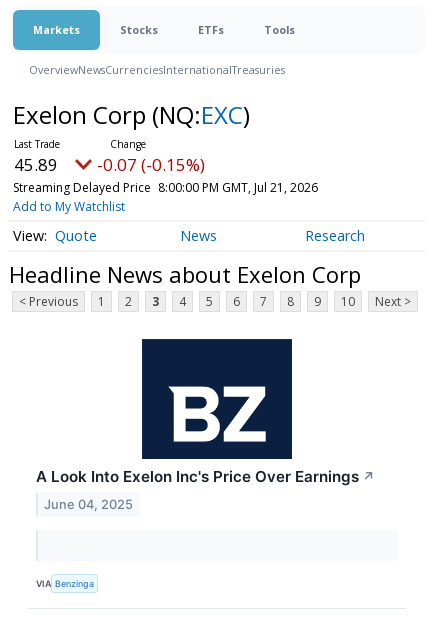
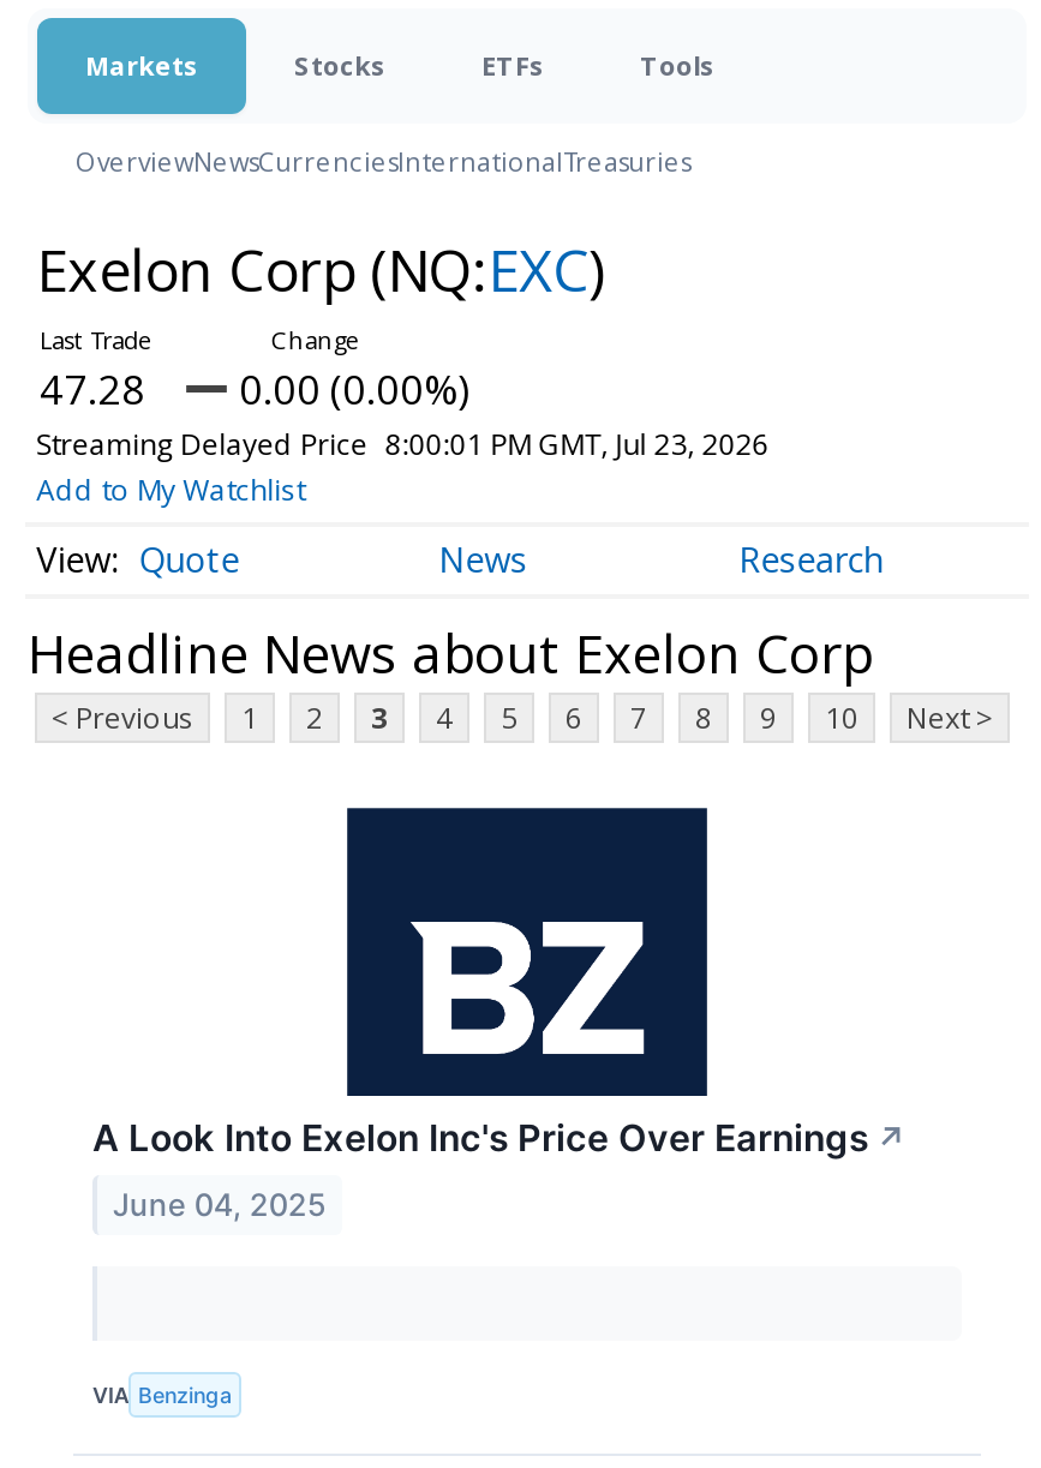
[14,153,58,176] 45.89 -> [40,361,145,417] 47.28
[97,153,205,176] -0.07 (-0.15%) -> [239,361,469,417] 0.00 (0.00%)
[13,179,318,196] Streaming Delayed Price 8:00:00 PM GMT, Jul 21, 2026 -> [36,424,769,465] Streaming Delayed Price 8:00:01 PM GMT, Jul 23, 2026

